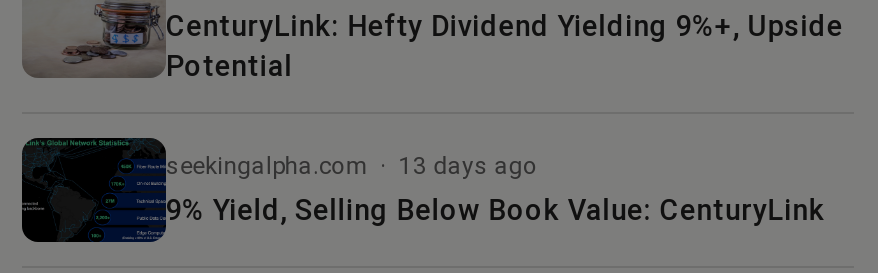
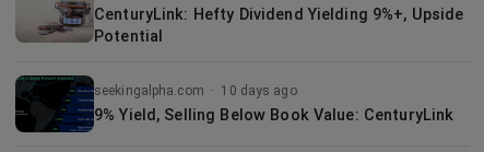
[166,152,537,180] seekingalpha.com · 13 days ago -> [94,83,297,98] seekingalpha.com · 10 days ago

